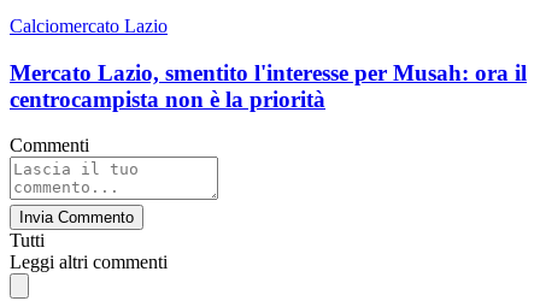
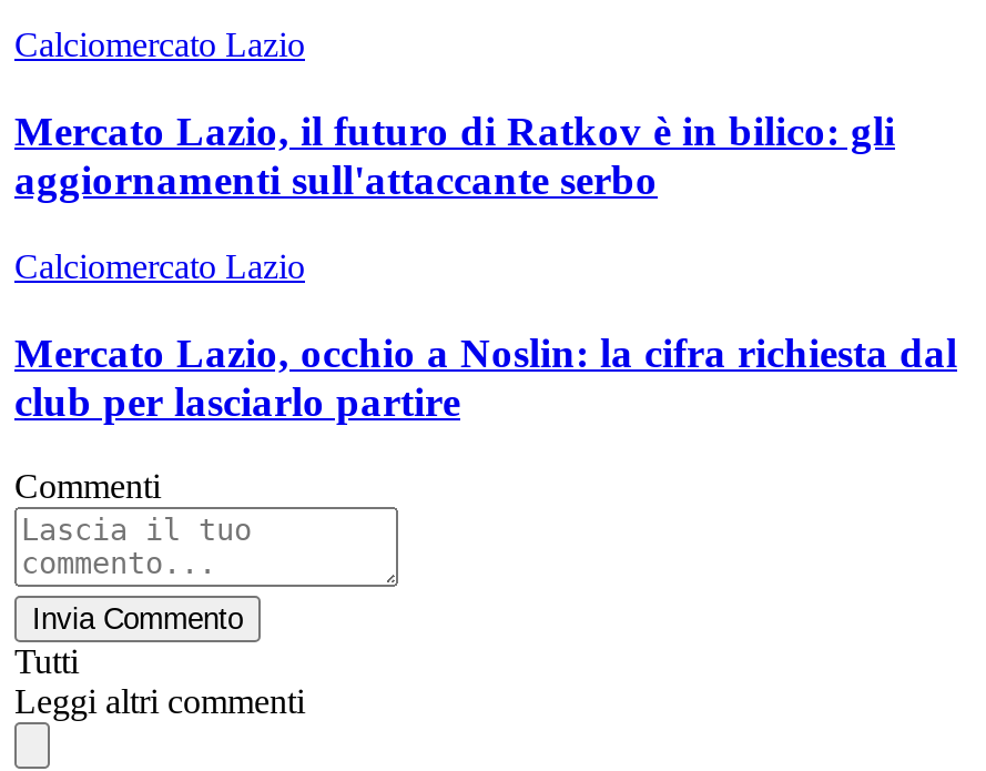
[10,60,527,111] Mercato Lazio, smentito l'interesse per Musah: ora il | centrocampista non è la priorità -> [14,108,957,424] Mercato Lazio, il futuro di Ratkov è in bilico: gli | aggiornamenti sull'attaccante serbo | Calciomercato Lazio | Mercato Lazio, occhio a Noslin: la cifra richiesta dal | club per lasciarlo partire

